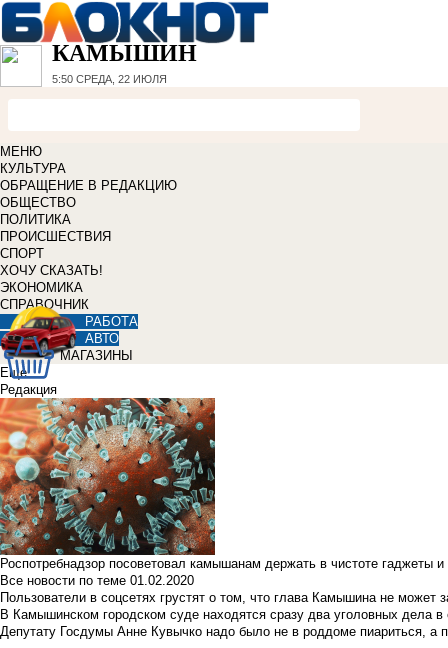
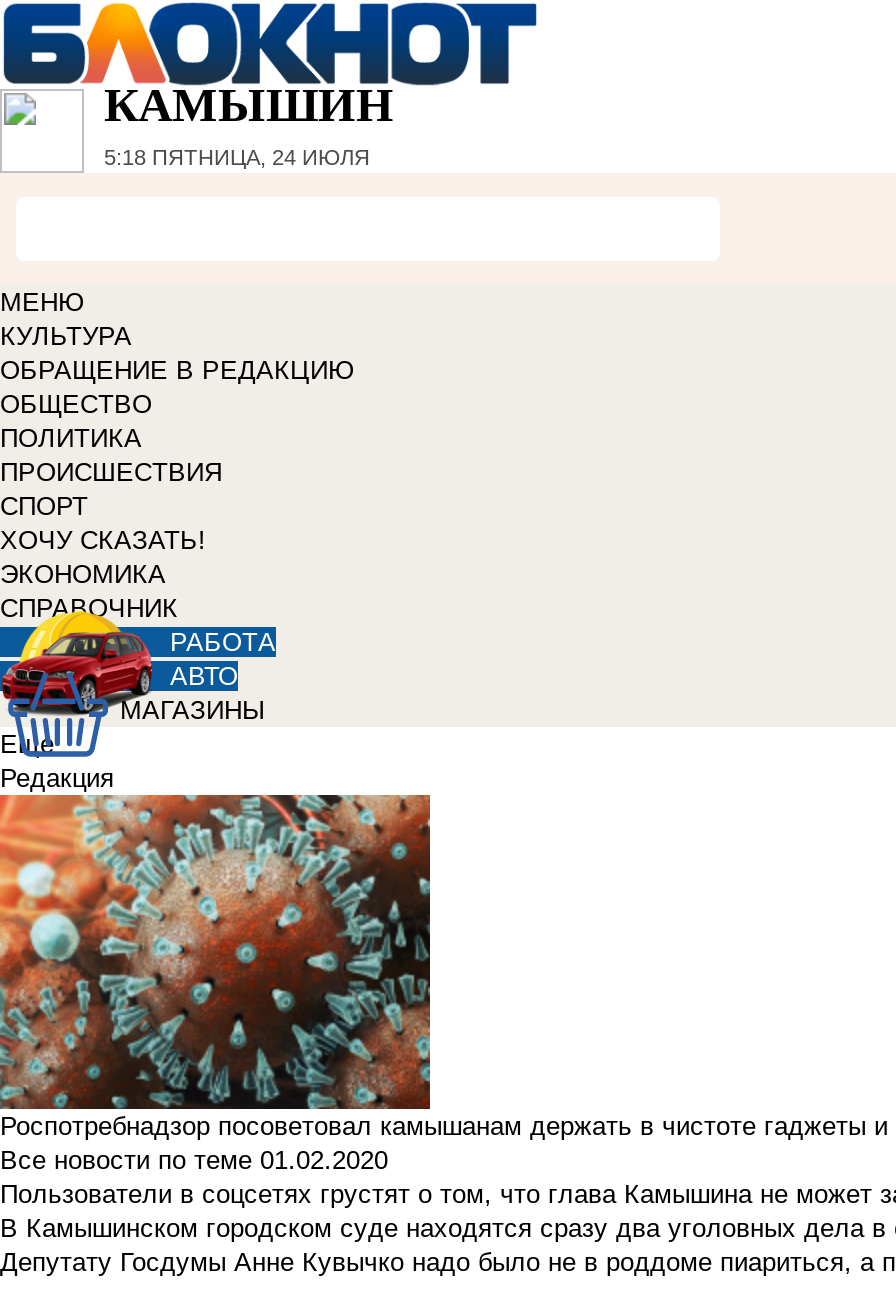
[52,73,167,85] 5:50 СРЕДА, 22 ИЮЛЯ -> [104,146,370,170] 5:18 ПЯТНИЦА, 24 ИЮЛЯ

